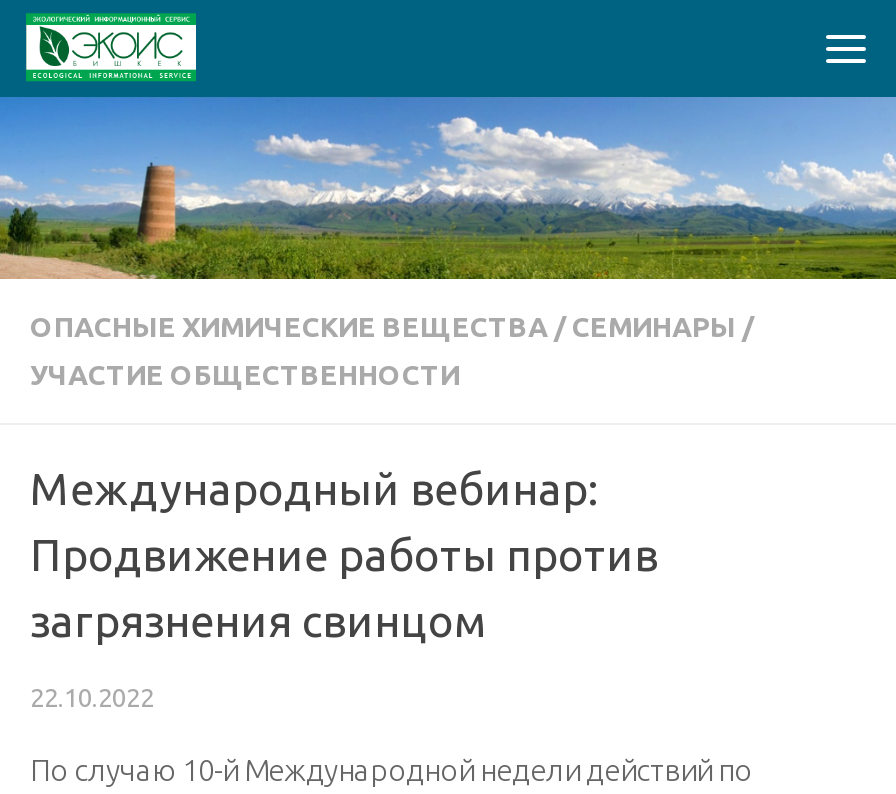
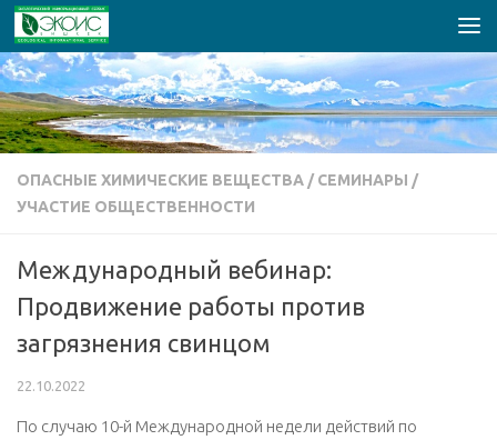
[6,97,890,281] [image] -> [3,51,494,154] [image]

